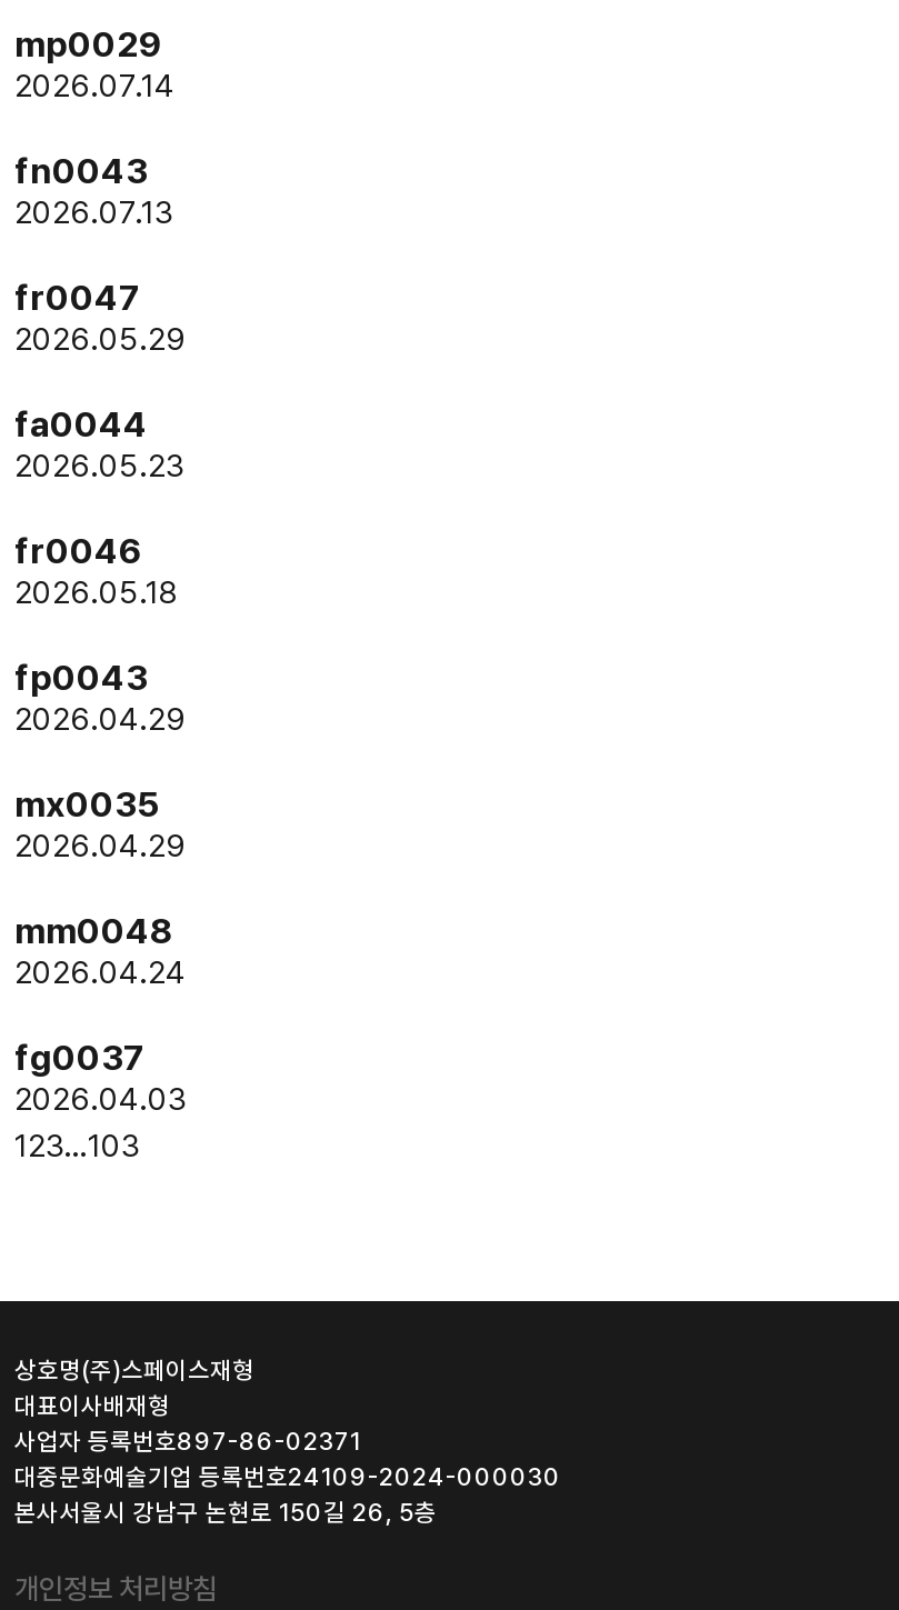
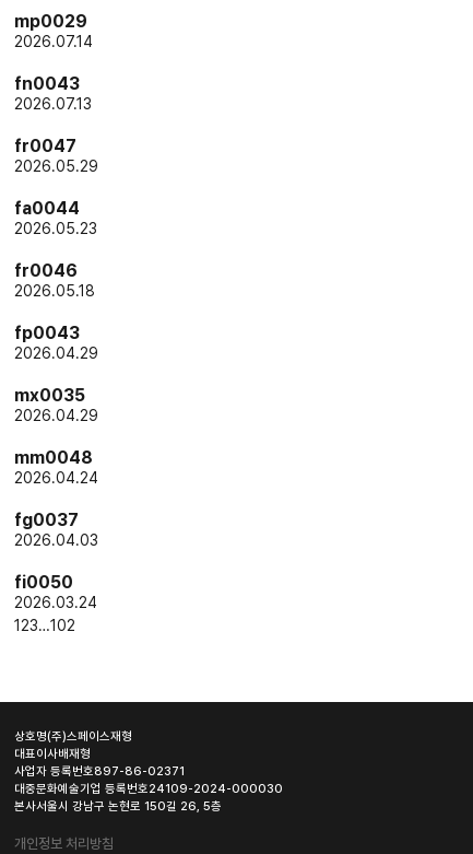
[14,1128,139,1163] 123…103 -> [14,572,97,634] fi0050 | 2026.03.24 | 1 23…102

